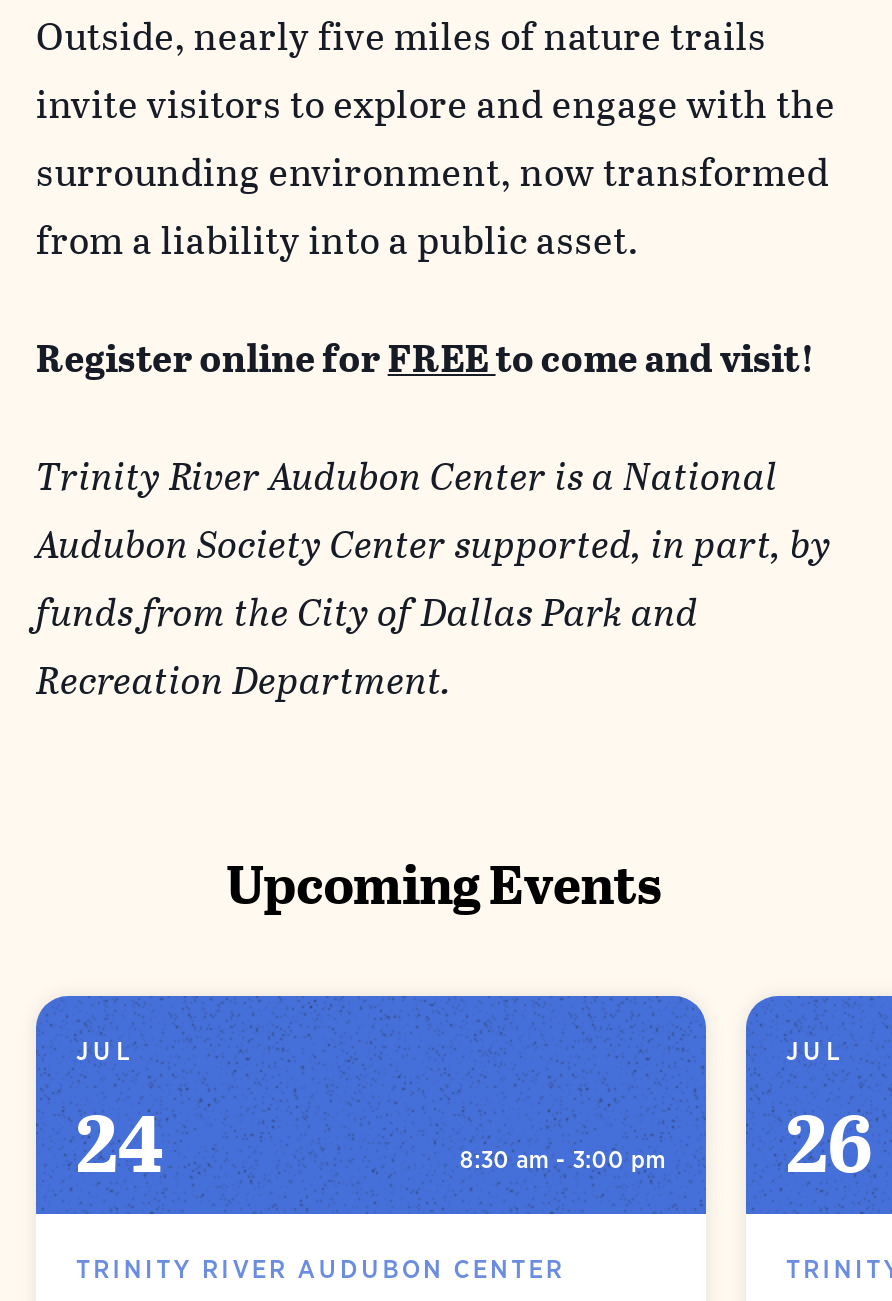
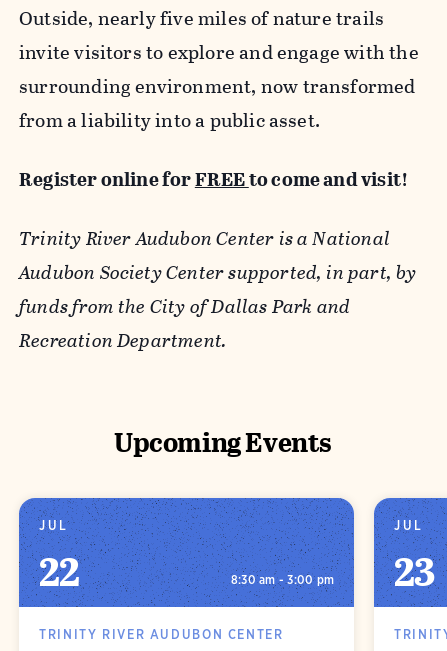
[76,1084,164,1204] 24 -> [39,542,80,602] 22
[786,1084,872,1204] 26 -> [394,542,435,602] 23

